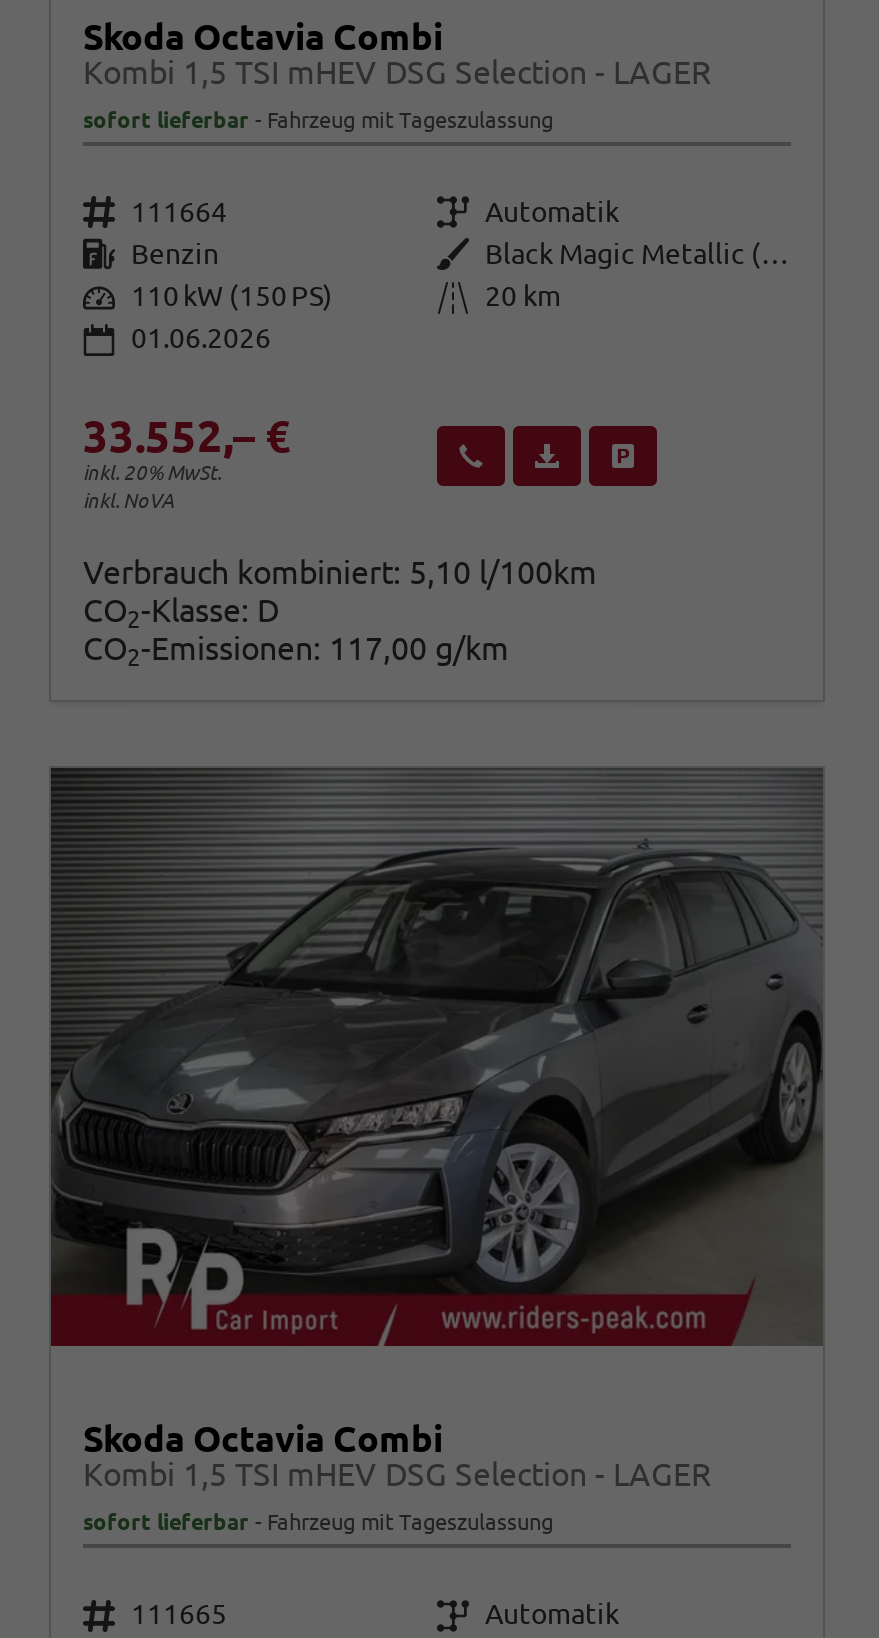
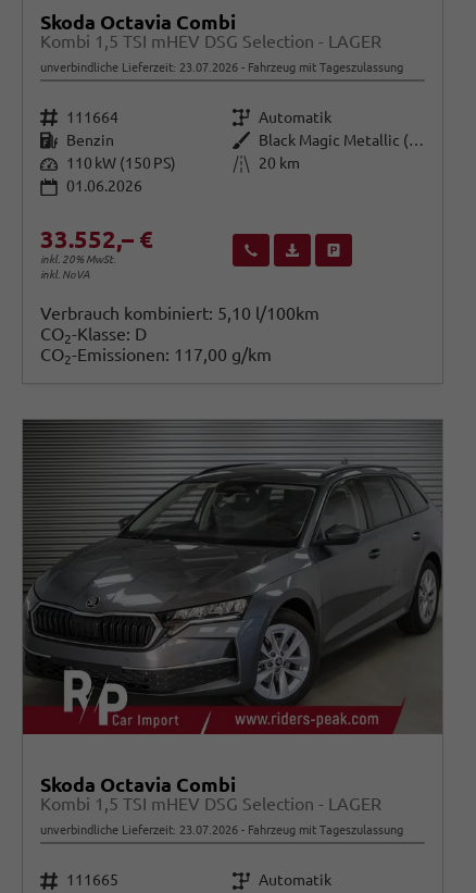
[83,107,553,131] sofort lieferbar Fahrzeug mit Tageszulassung -> [40,60,403,74] unverbindliche Lieferzeit: 23.07.2026 Fahrzeug mit Tageszulassung
[83,1510,553,1534] sofort lieferbar Fahrzeug mit Tageszulassung -> [40,823,403,837] unverbindliche Lieferzeit: 23.07.2026 Fahrzeug mit Tageszulassung

